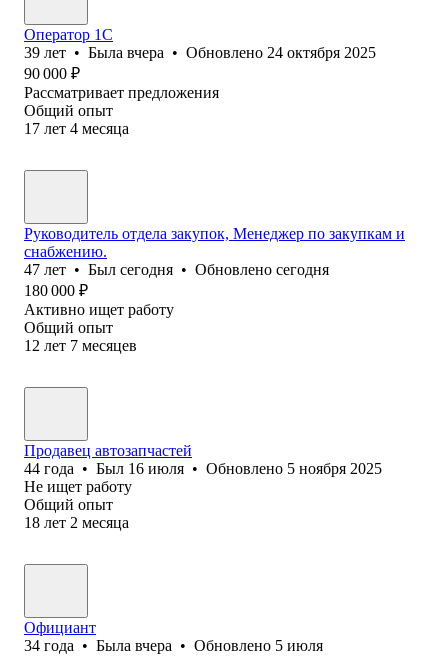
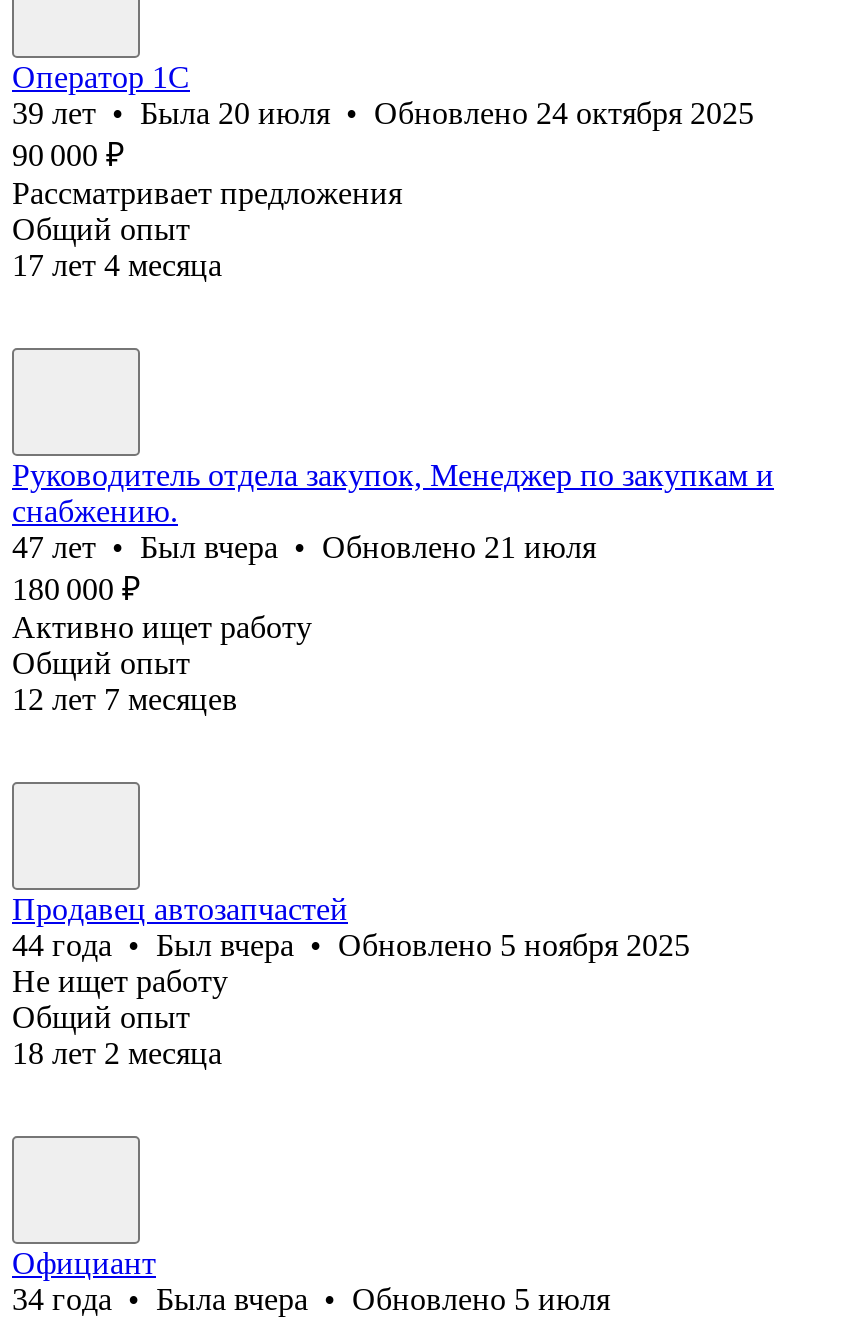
[24,44,376,61] 39 лет • Была вчера • Обновлено 24 октября 2025 -> [12,96,754,130] 39 лет • Была 20 июля • Обновлено 24 октября 2025
[24,261,329,278] 47 лет • Был сегодня • Обновлено сегодня -> [12,530,596,564] 47 лет • Был вчера • Обновлено 21 июля
[24,460,382,477] 44 года • Был 16 июля • Обновлено 5 ноября 2025 -> [12,928,690,962] 44 года • Был вчера • Обновлено 5 ноября 2025

